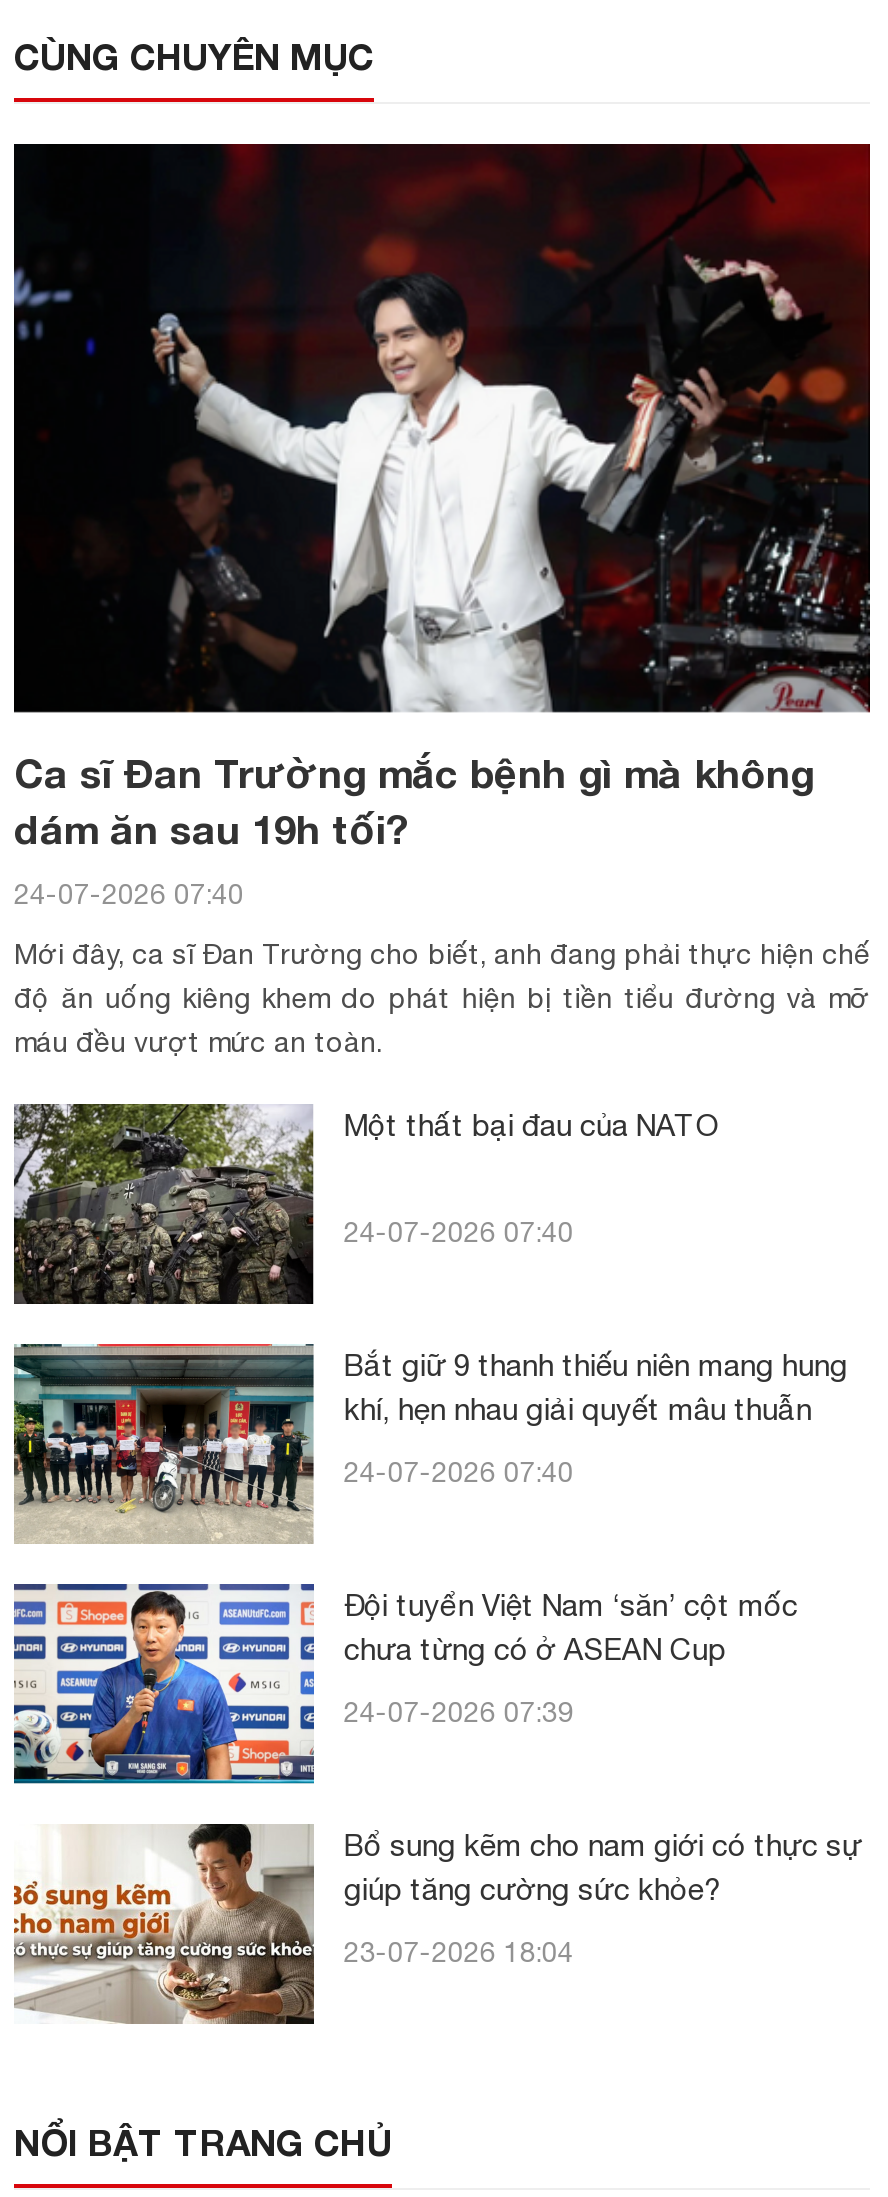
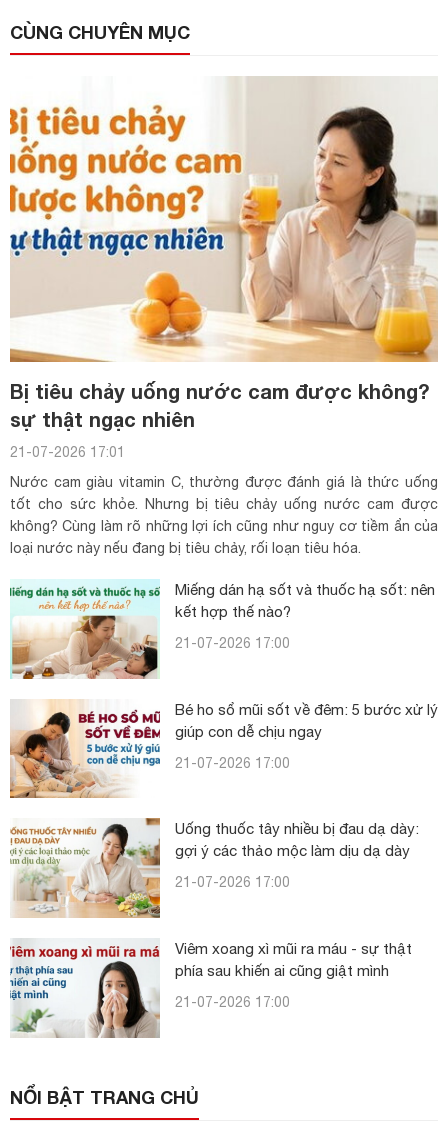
[12,141,872,852] [image] | Ca sĩ Đan Trường mắc bệnh gì mà không | dám ăn sau 19h tối? -> [9,76,439,431] [image] | Bị tiêu chảy uống nước cam được không? | sự thật ngạc nhiên
[14,878,244,910] 24-07-2026 07:40 -> [10,444,125,460] 21-07-2026 17:01
[14,938,870,1058] Mới đây, ca sĩ Đan Trường cho biết, anh đang phải thực hiện chế | độ ăn uống kiêng khem do phát hiện bị tiền tiểu đường và mỡ | máu đều vượt mức an toàn. -> [10,474,438,556] Nước cam giàu vitamin C, thường được đánh giá là thức uống | tốt cho sức khỏe. Nhưng bị tiêu chảy uống nước cam được | không? Cùng làm rõ những lợi ích cũng như nguy cơ tiềm ẩn của | loại nước này nếu đang bị tiêu chảy, rối loạn tiêu hóa.
[12,1108,720,1307] [image] | Một thất bại đau của NATO -> [10,578,435,680] [image] | Miếng dán hạ sốt và thuốc hạ sốt: nên | kết hợp thế nào?
[344,1216,574,1248] 24-07-2026 07:40 -> [175,635,290,651] 21-07-2026 17:00
[12,1341,848,1545] [image] | Bắt giữ 9 thanh thiếu niên mang hung | khí, hẹn nhau giải quyết mâu thuẫn -> [10,698,438,798] [image] | Bé ho sổ mũi sốt về đêm: 5 bước xử lý | giúp con dễ chịu ngay
[344,1456,574,1488] 24-07-2026 07:40 -> [175,755,290,771] 21-07-2026 17:00
[12,1581,798,1785] [image] | Đội tuyển Việt Nam ‘săn’ cột mốc | chưa từng có ở ASEAN Cup -> [10,817,419,918] [image] | Uống thuốc tây nhiều bị đau dạ dày: | gợi ý các thảo mộc làm dịu dạ dày
[344,1696,574,1728] 24-07-2026 07:39 -> [175,874,290,890] 21-07-2026 17:00
[12,1821,862,2025] [image] | Bổ sung kẽm cho nam giới có thực sự | giúp tăng cường sức khỏe? -> [10,938,412,1038] [image] | Viêm xoang xì mũi ra máu - sự thật | phía sau khiến ai cũng giật mình
[344,1936,574,1968] 23-07-2026 18:04 -> [175,994,290,1010] 21-07-2026 17:00

